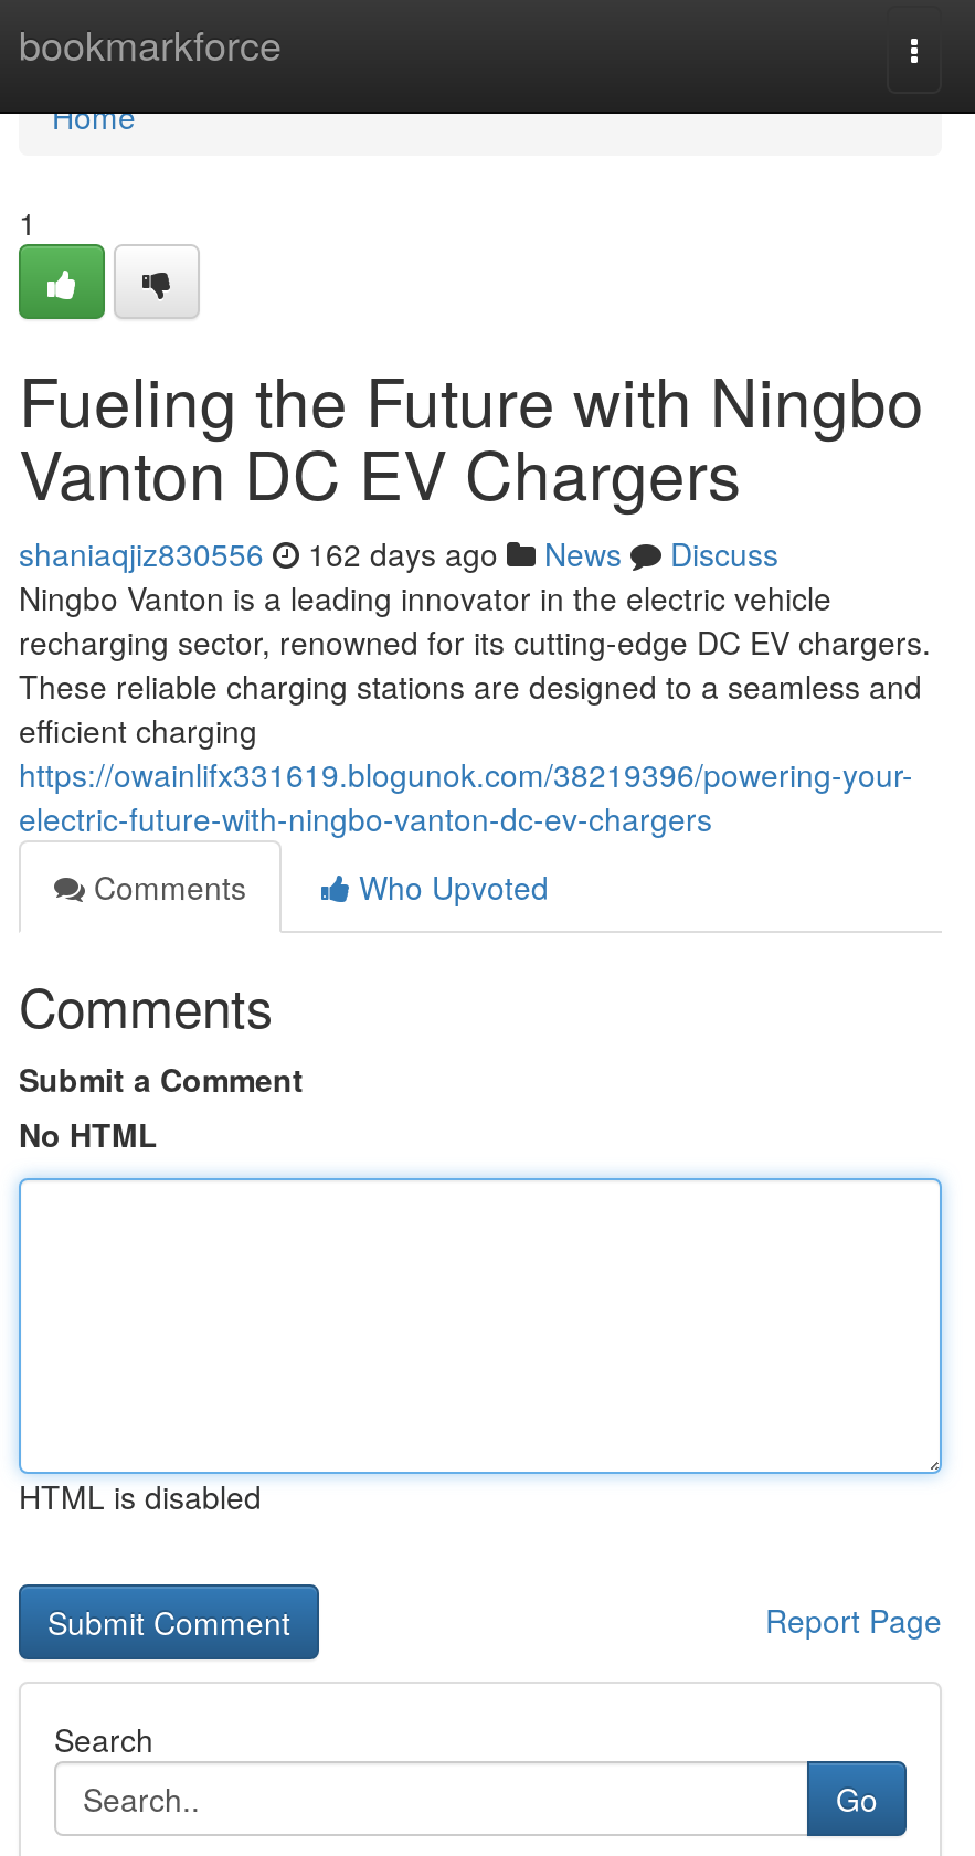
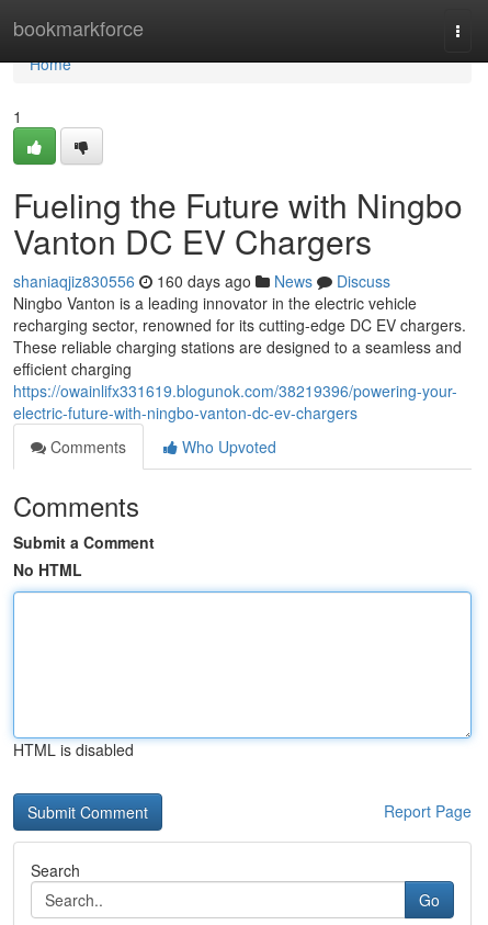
[19,531,778,575] shaniaqjiz830556 162 days ago News Discuss -> [13,270,390,292] shaniaqjiz830556 160 days ago News Discuss

